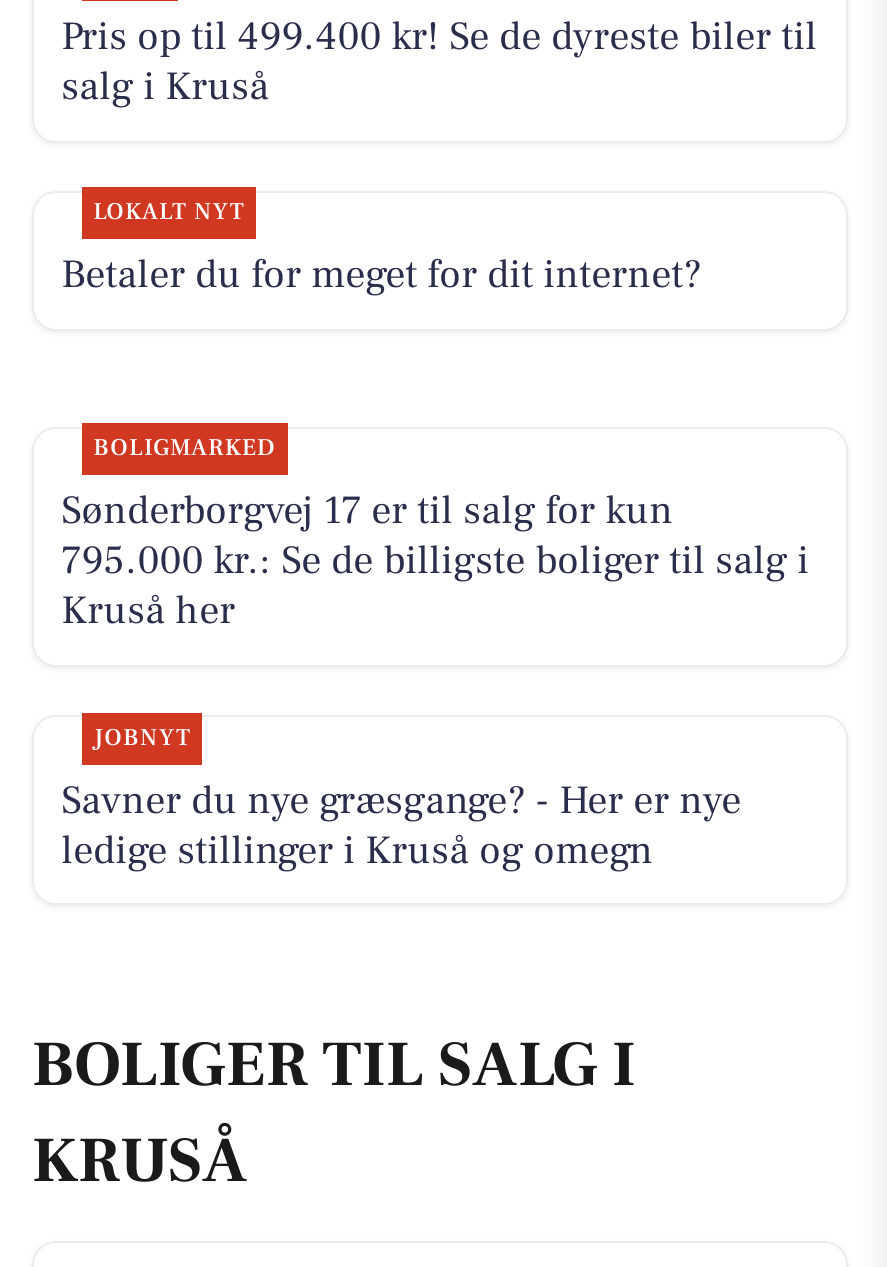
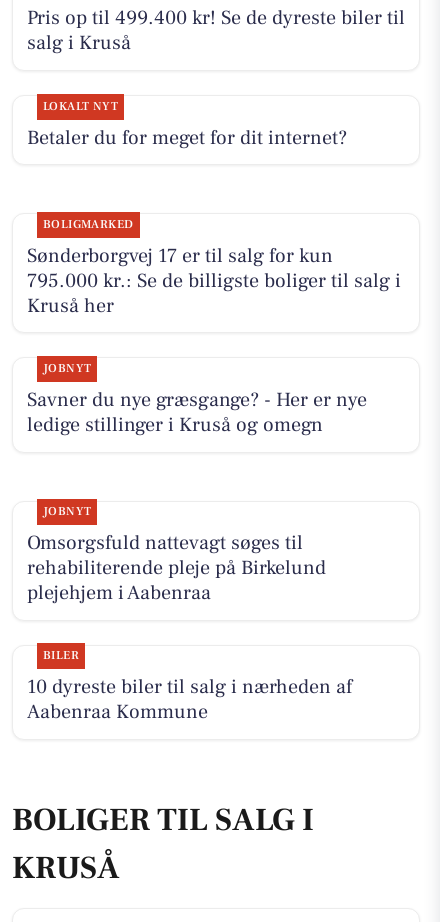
none -> [27,504,352,725] JOBNYT | Omsorgsfuld nattevagt søges til | rehabiliterende pleje på Birkelund | plejehjem i Aabenraa | BILER | 10 dyreste biler til salg i nærheden af | Aabenraa Kommune

